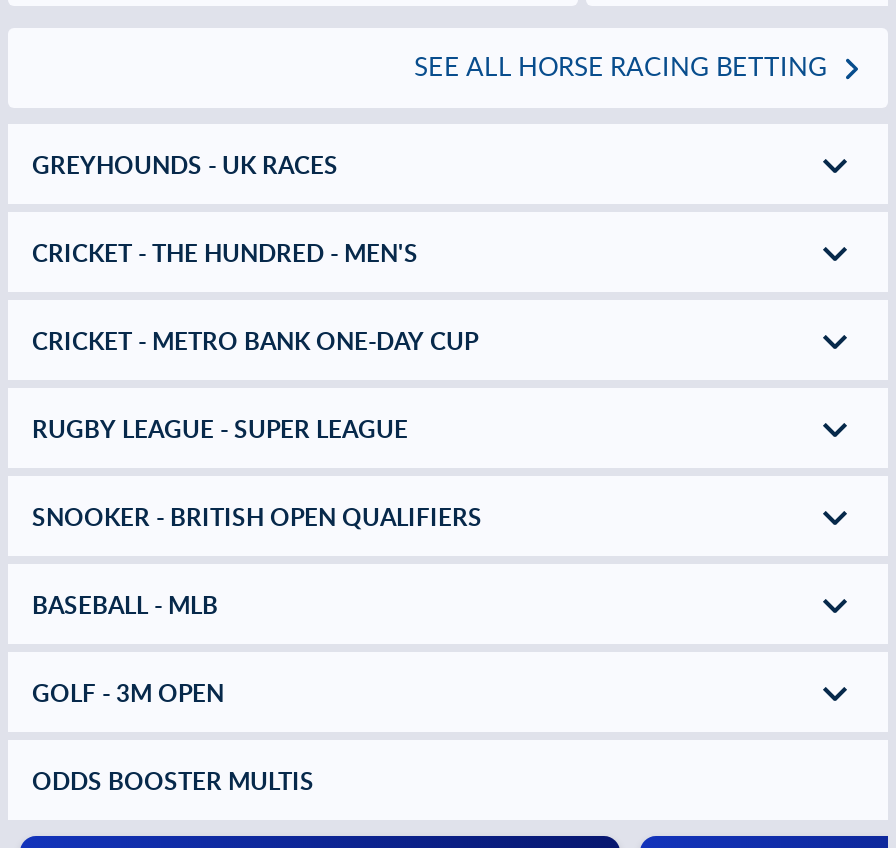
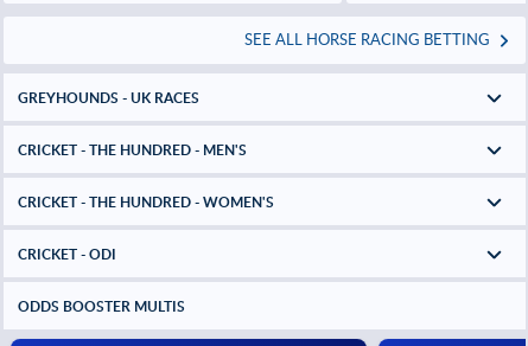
[32,323,482,709] CRICKET - METRO BANK ONE-DAY CUP | RUGBY LEAGUE - SUPER LEAGUE | SNOOKER - BRITISH OPEN QUALIFIERS | BASEBALL - MLB | GOLF - 3M OPEN -> [18,192,274,264] CRICKET - THE HUNDRED - WOMEN'S | CRICKET - ODI

